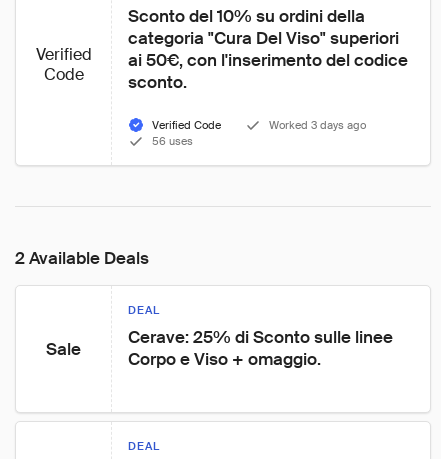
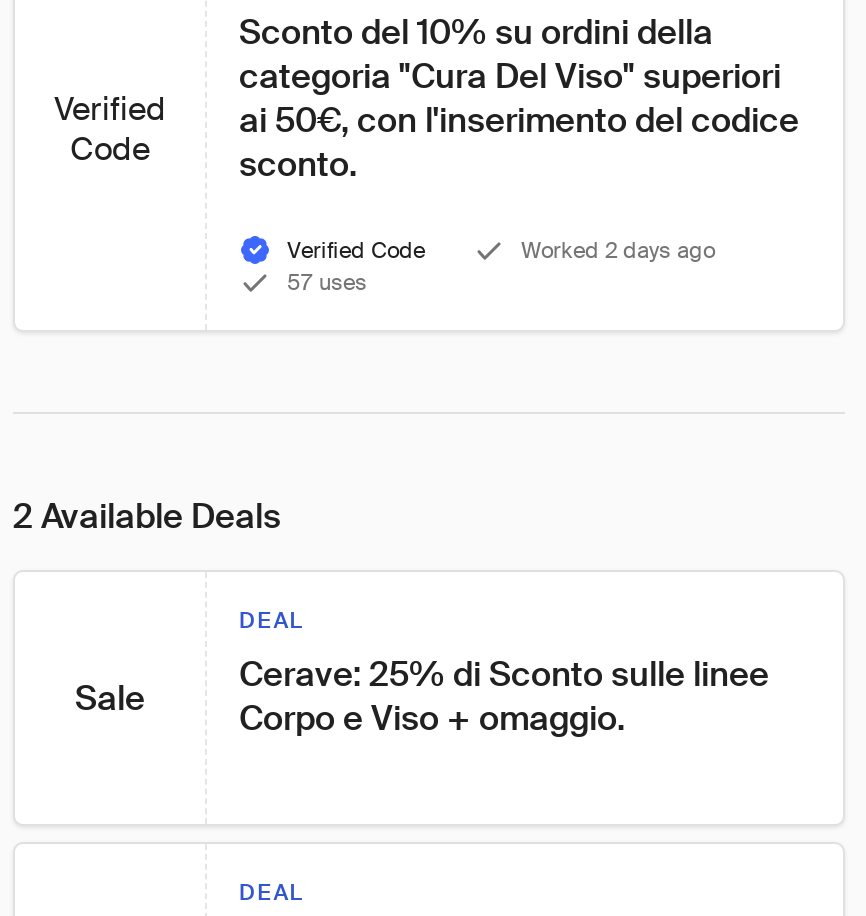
[269,118,366,132] Worked 3 days ago -> [521,236,715,264] Worked 2 days ago
[152,134,193,148] 56 uses -> [287,268,367,296] 57 uses

